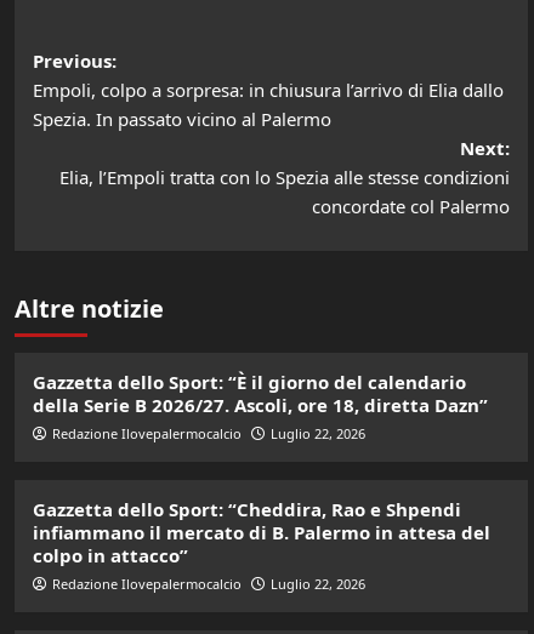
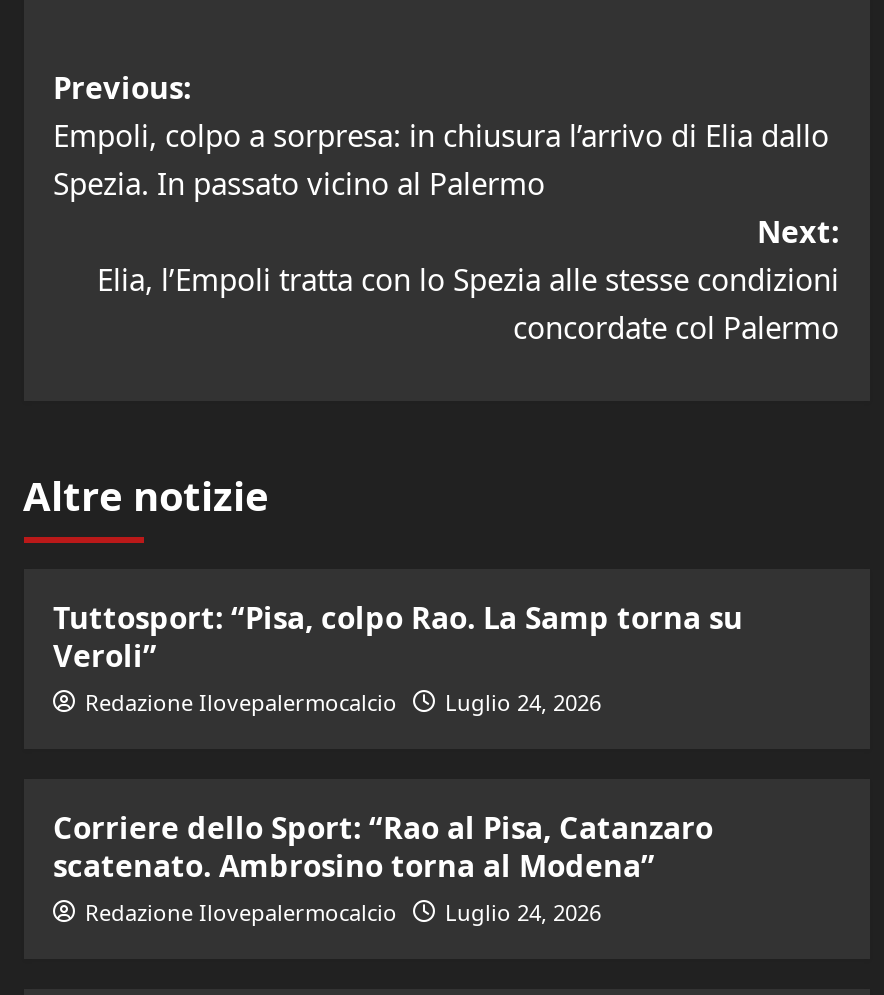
[32,370,487,417] Gazzetta dello Sport: “È il giorno del calendario | della Serie B 2026/27. Ascoli, ore 18, diretta Dazn” -> [53,597,743,675] Tuttosport: “Pisa, colpo Rao. La Samp torna su | Veroli”
[52,425,365,443] Redazione Ilovepalermocalcio Luglio 22, 2026 -> [85,687,601,717] Redazione Ilovepalermocalcio Luglio 24, 2026
[32,497,490,568] Gazzetta dello Sport: “Cheddira, Rao e Shpendi | infiammano il mercato di B. Palermo in attesa del | colpo in attacco” -> [53,807,713,885] Corriere dello Sport: “Rao al Pisa, Catanzaro | scatenato. Ambrosino torna al Modena”
[52,575,365,593] Redazione Ilovepalermocalcio Luglio 22, 2026 -> [85,897,601,927] Redazione Ilovepalermocalcio Luglio 24, 2026

